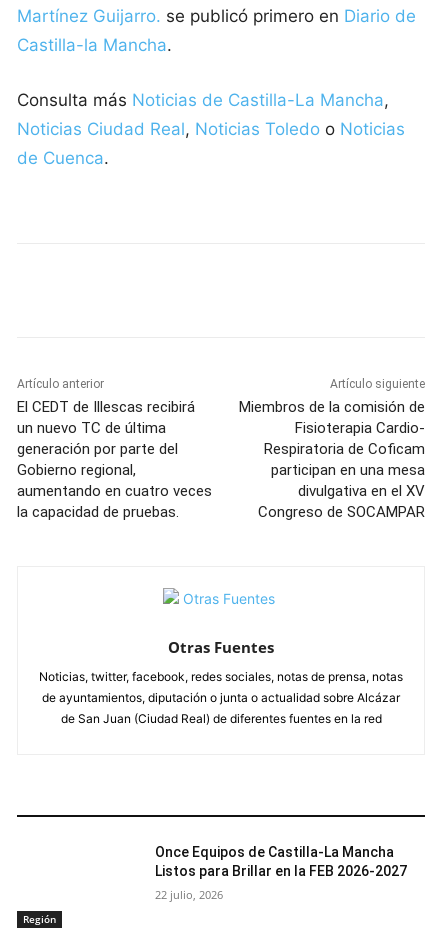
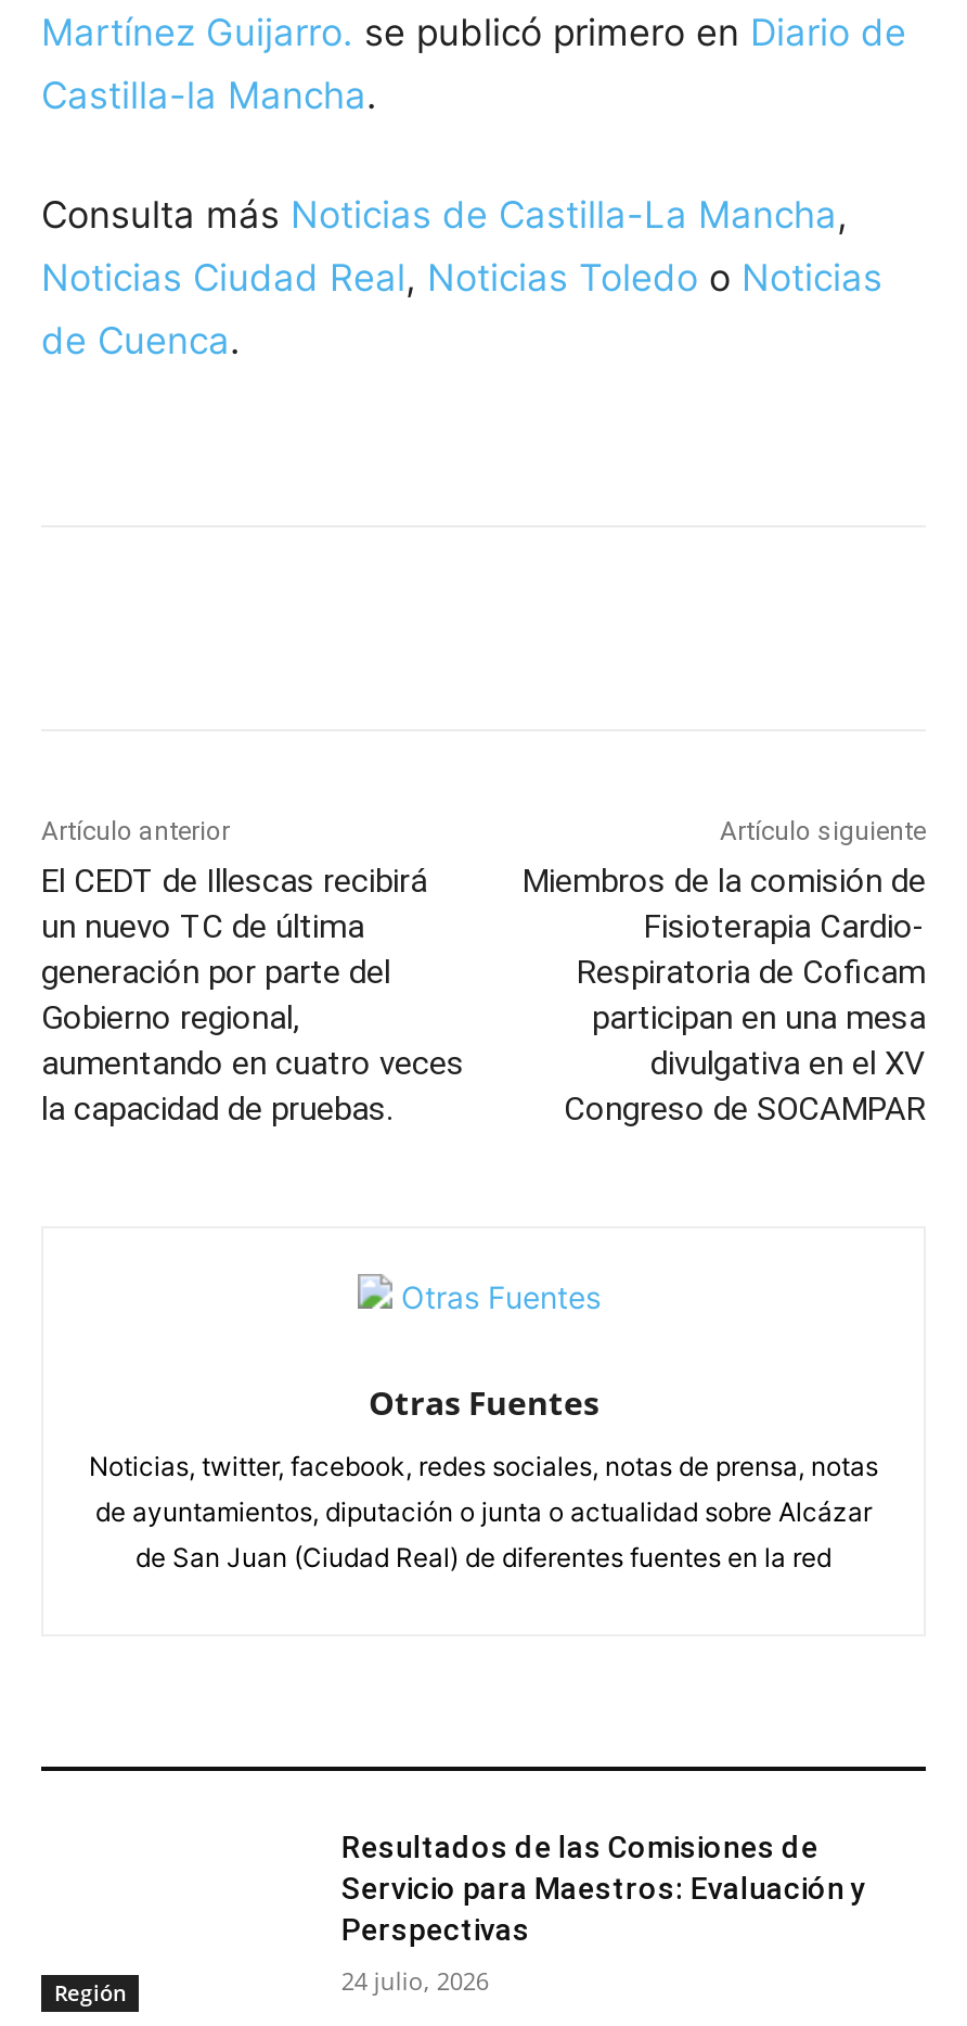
[155,844,407,879] Once Equipos de Castilla-La Mancha | Listos para Brillar en la FEB 2026-2027 -> [341,1829,866,1946] Resultados de las Comisiones de | Servicio para Maestros: Evaluación y | Perspectivas
[155,887,223,902] 22 julio, 2026 -> [341,1964,489,1996] 24 julio, 2026

